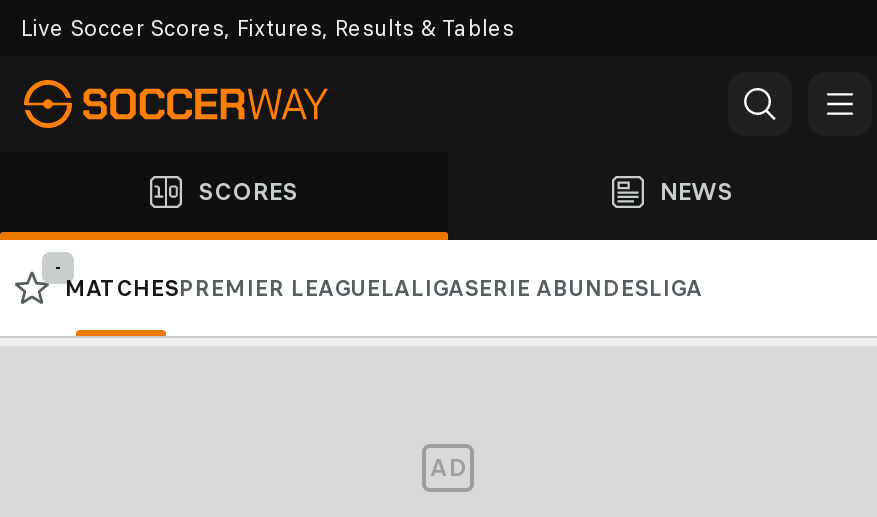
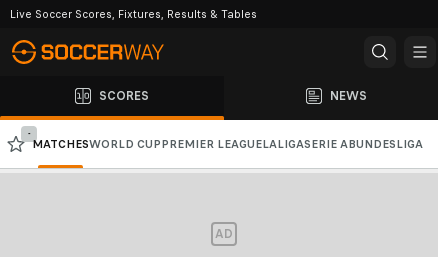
[64,274,702,302] MATCHESPREMIER LEAGUELALIGASERIE ABUNDESLIGA -> [32,137,423,151] MATCHESWORLD CUP PREMIER LEAGUELALIGASERIE A BUNDESLIGA

